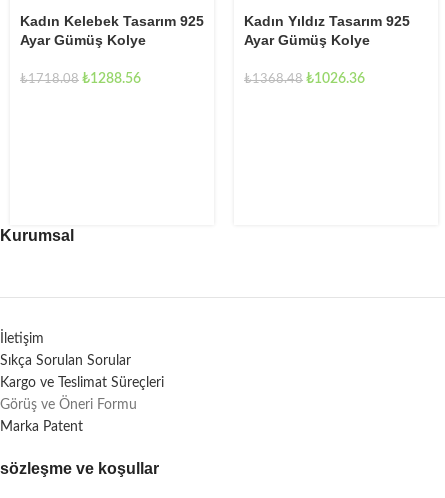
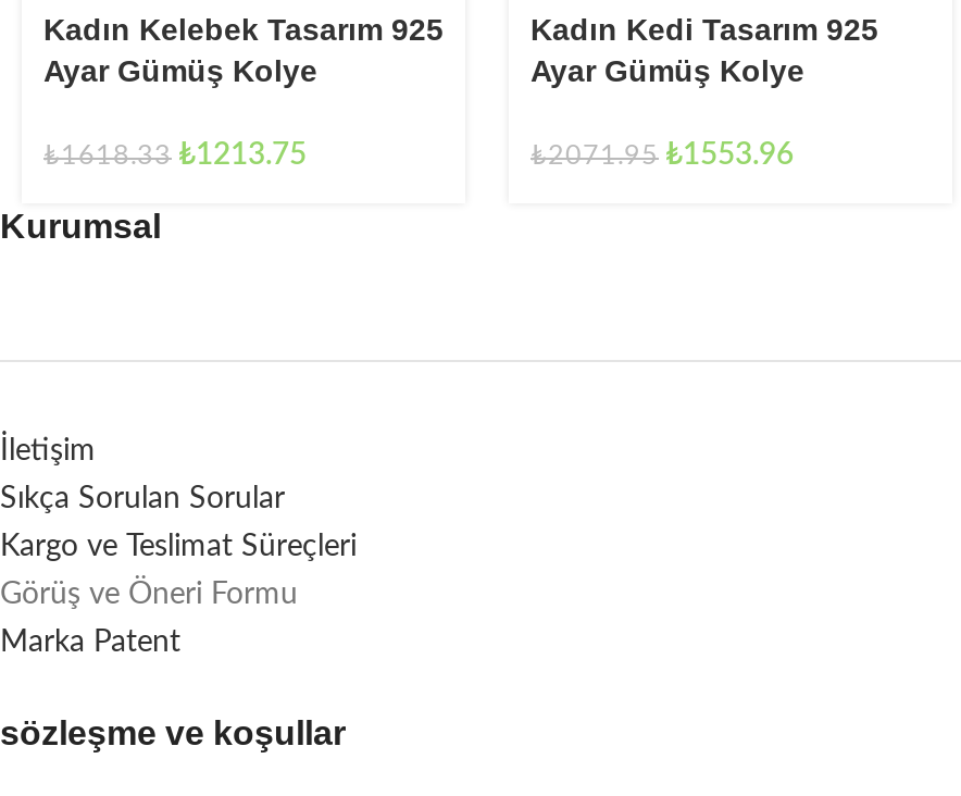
[244,13,410,29] Kadın Yıldız Tasarım 925 -> [531,13,878,47] Kadın Kedi Tasarım 925
[20,72,141,86] ₺1718.08 ₺1288.56 -> [43,141,307,171] ₺1618.33 ₺1213.75
[244,72,365,86] ₺1368.48 ₺1026.36 -> [531,141,794,171] ₺2071.95 ₺1553.96

